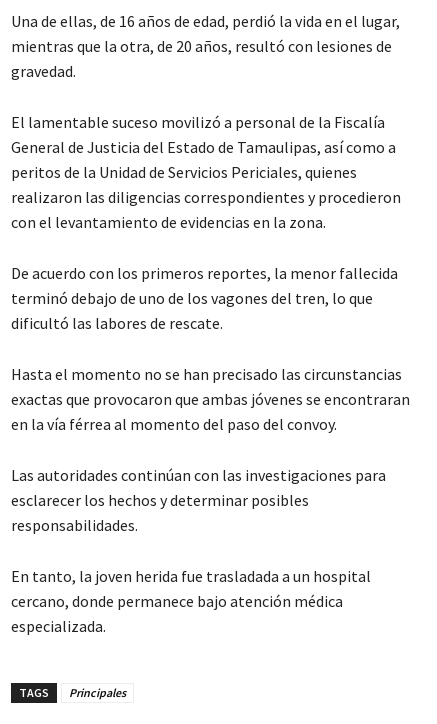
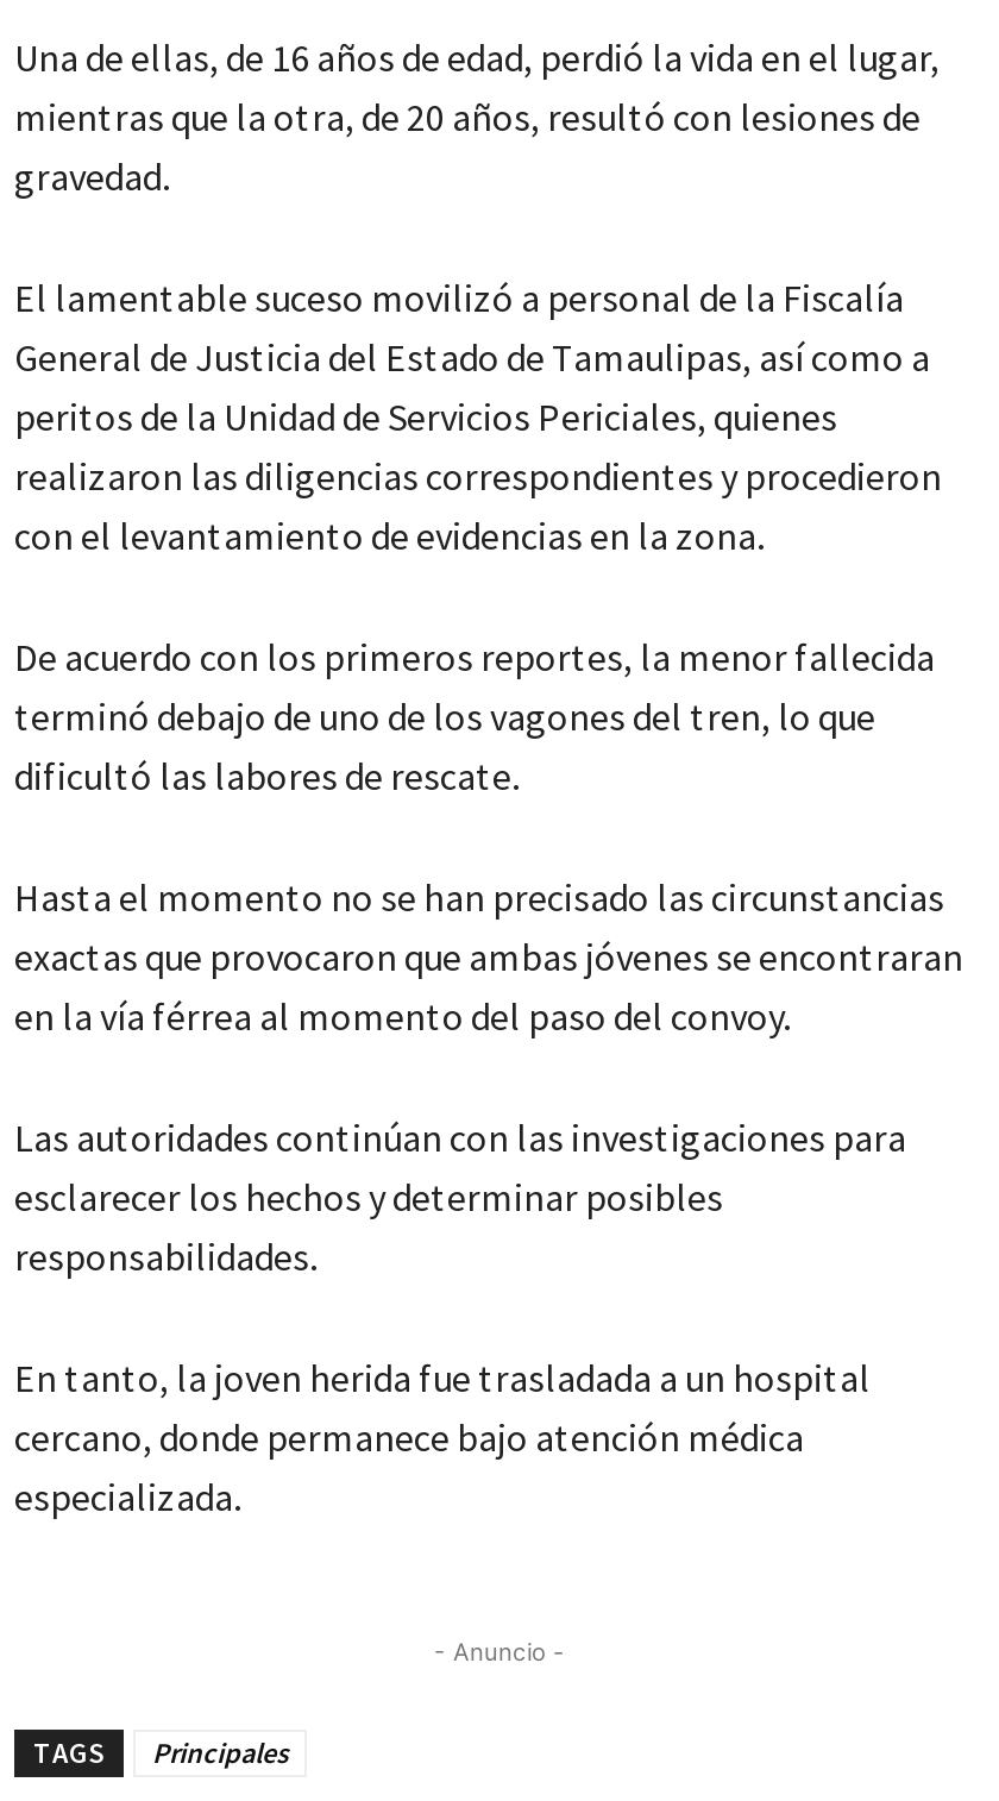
none -> [434,1637,565,1666] - Anuncio -

